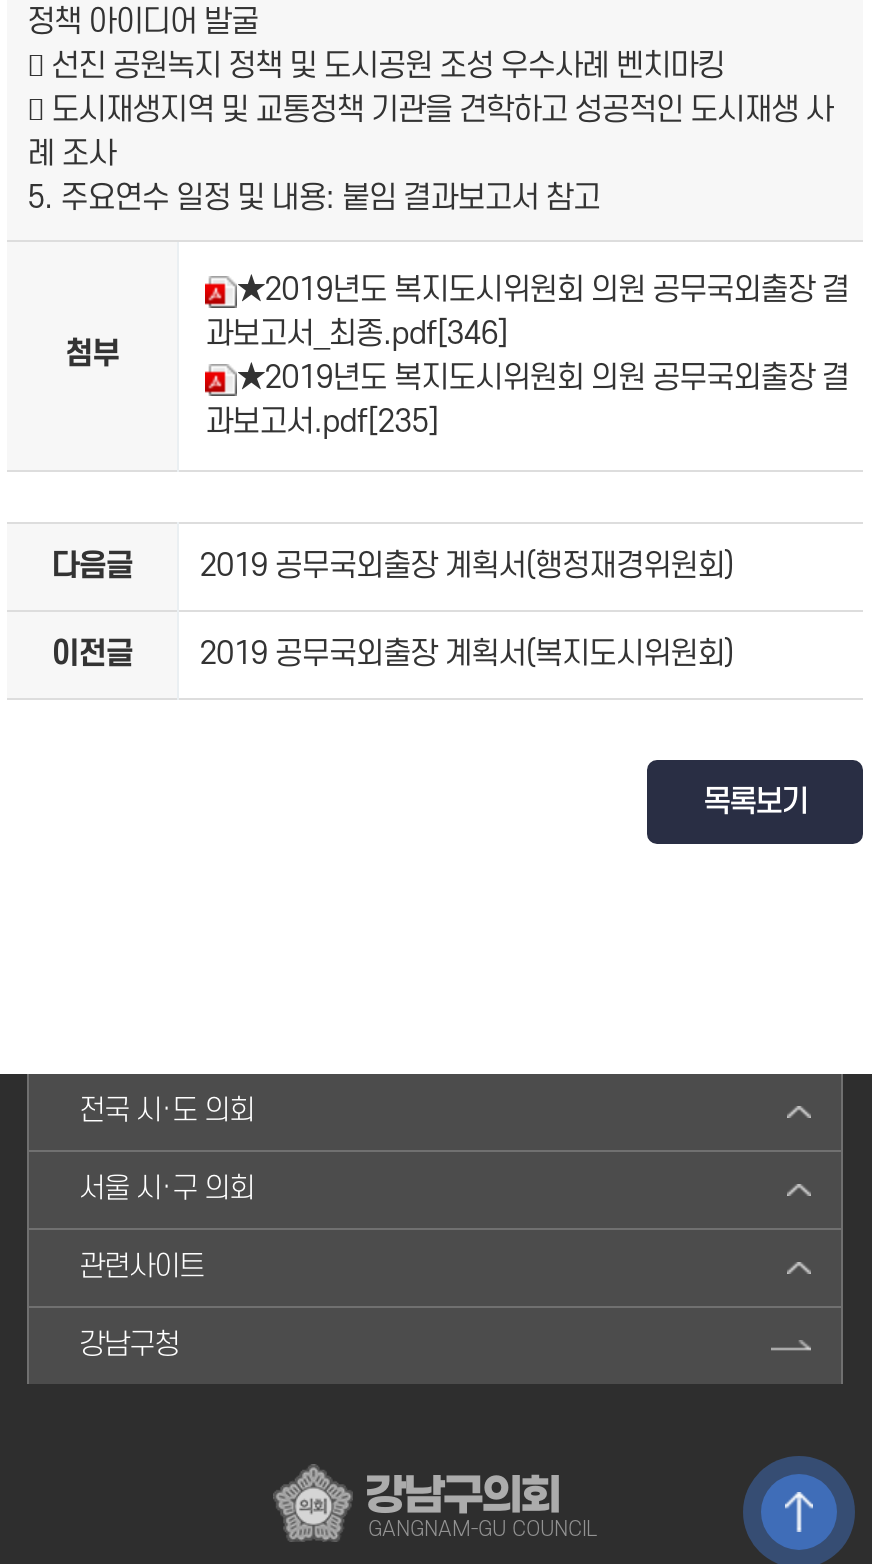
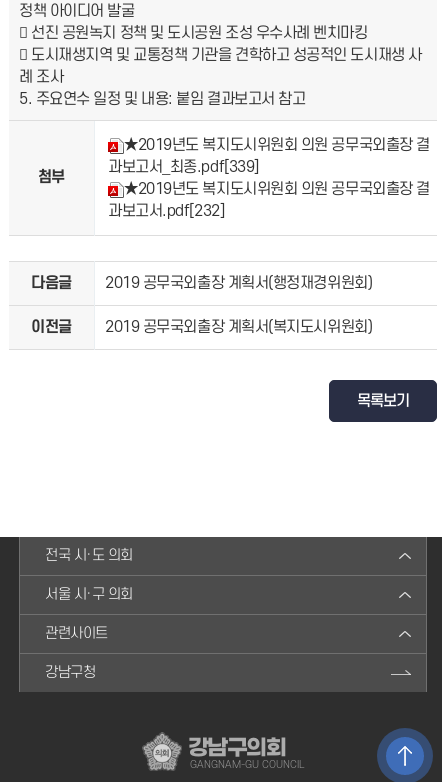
[205,316,507,352] 과보고서_최종.pdf[346] -> [108,158,259,176] 과보고서_최종.pdf[339]
[205,404,437,440] 과보고서.pdf[235] -> [108,202,224,220] 과보고서.pdf[232]

